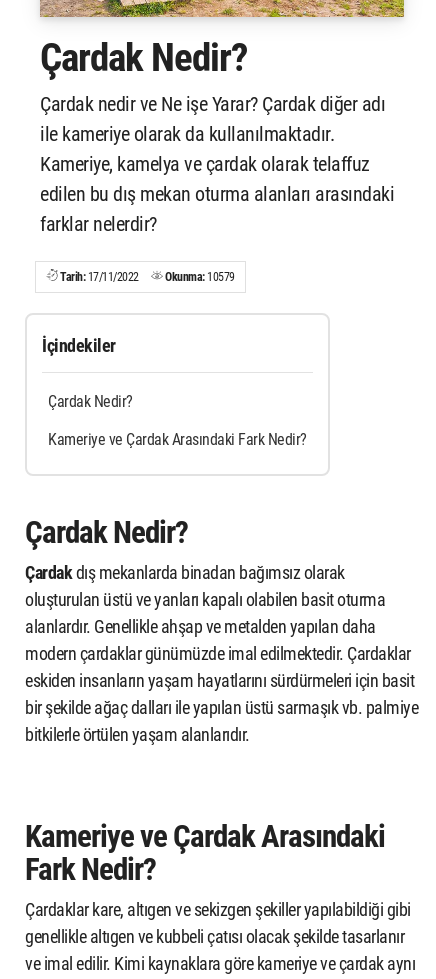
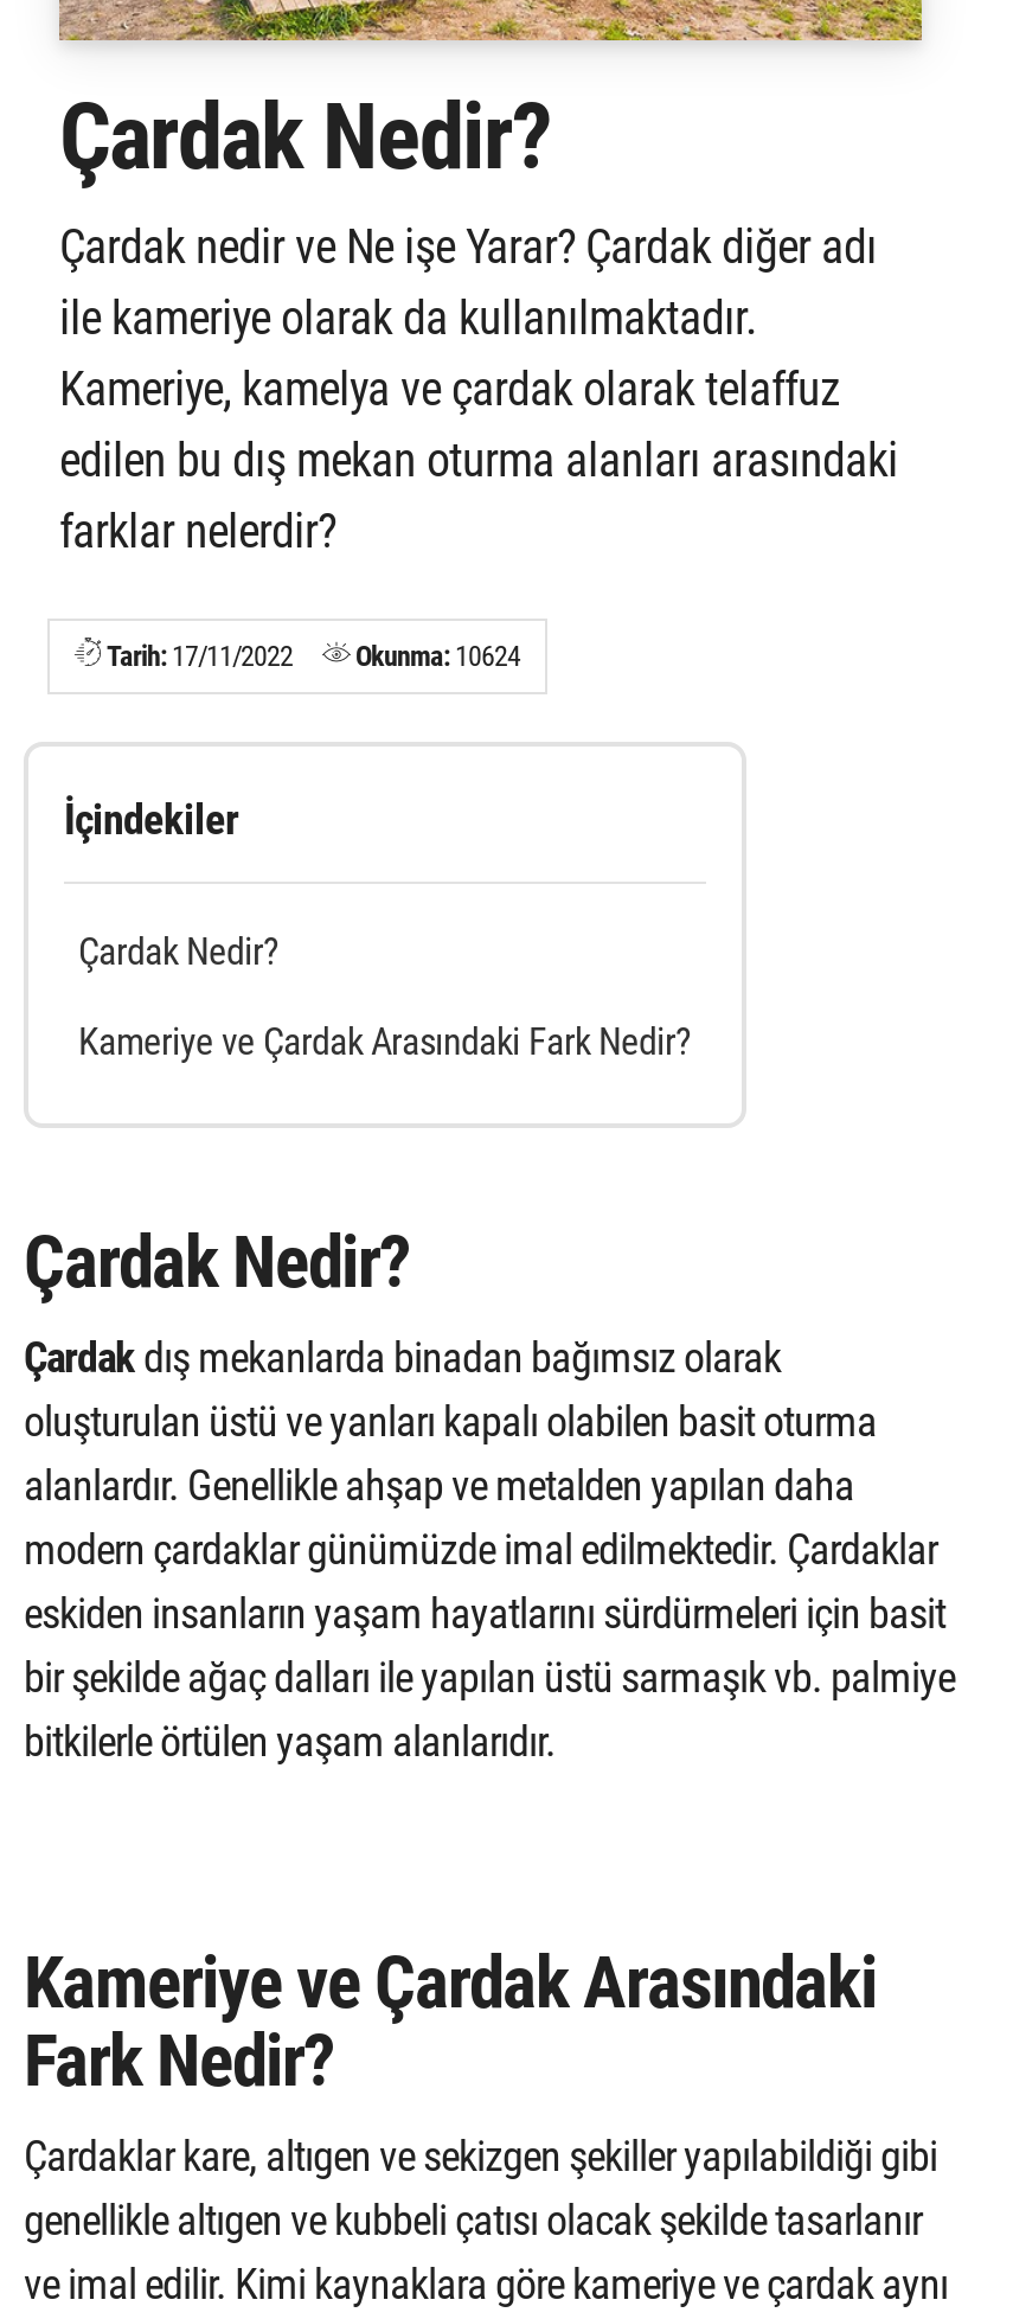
[60,270,234,284] Tarih: 17/11/2022 Okunma: 10579 -> [107,640,520,674] Tarih: 17/11/2022 Okunma: 10624

